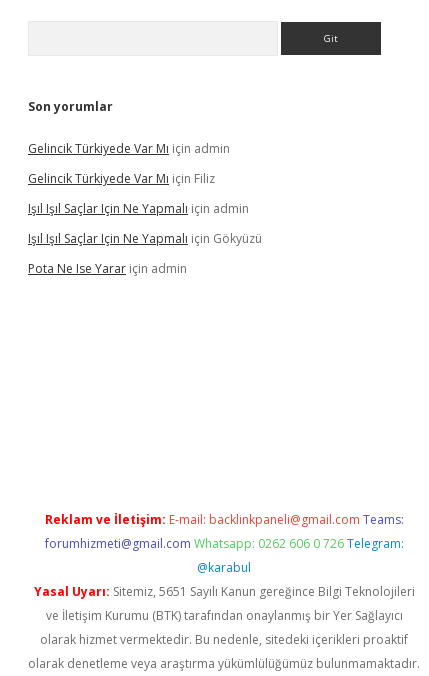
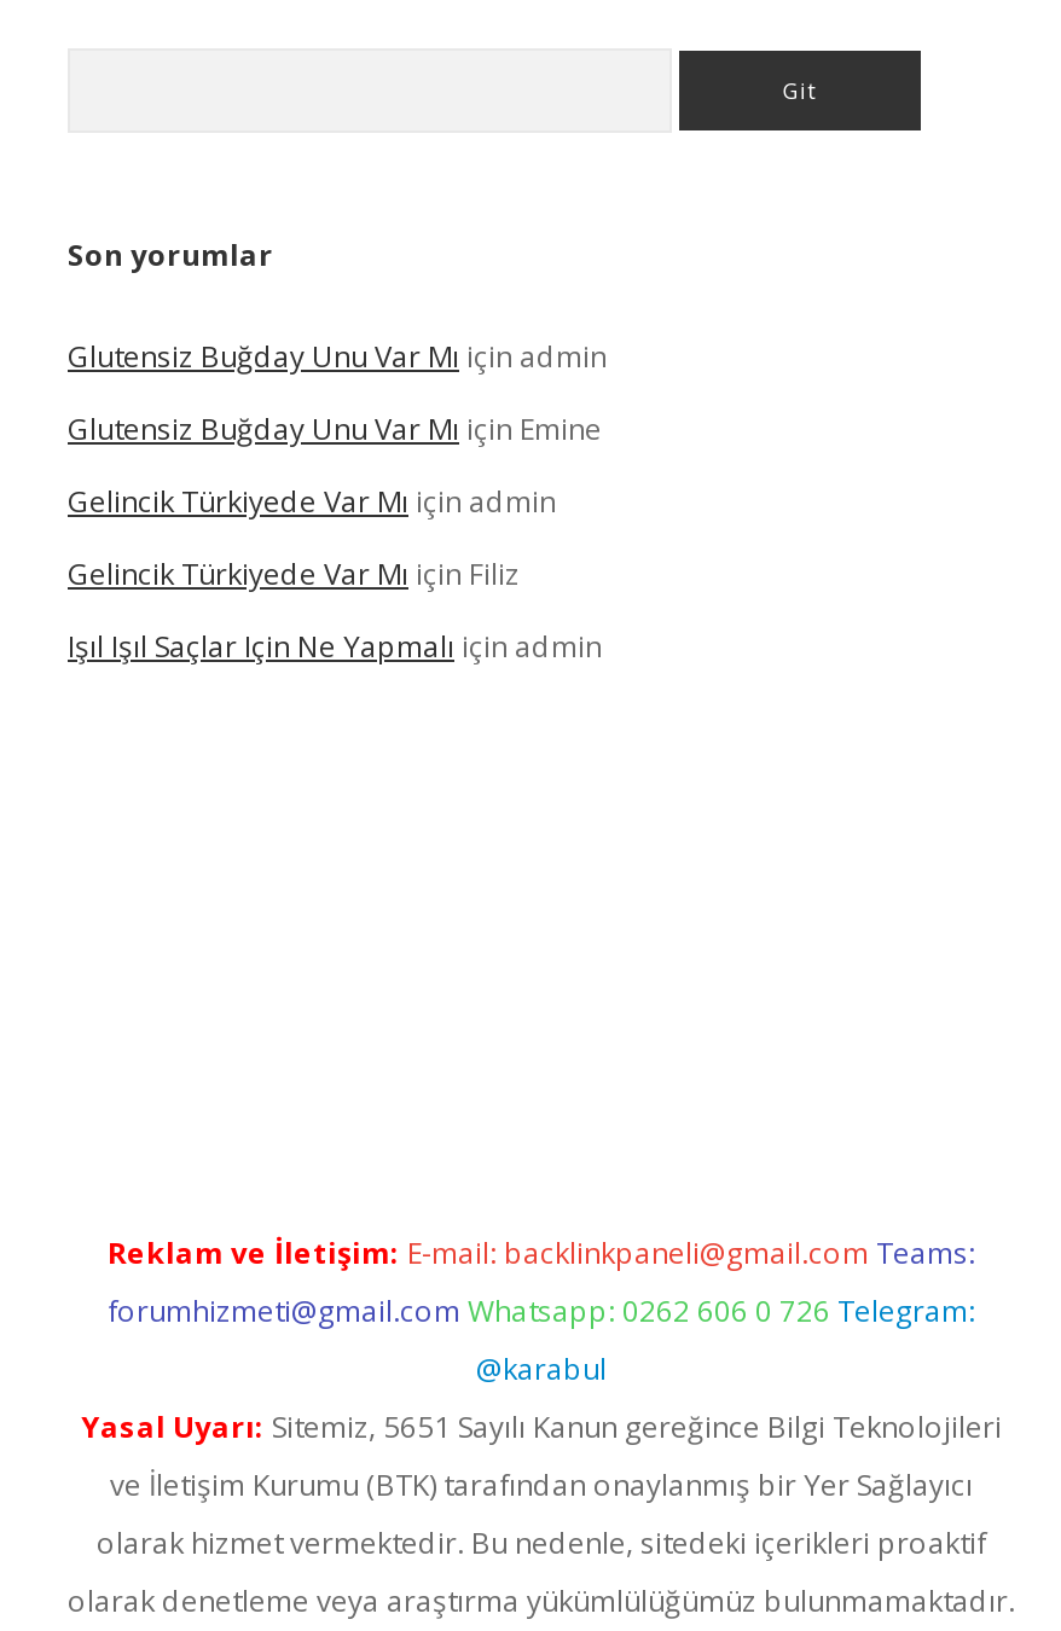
none -> [68,336,607,449] Glutensiz Buğday Unu Var Mı için admin | Glutensiz Buğday Unu Var Mı için Emine
moved [28,140,249,217] -> [68,481,602,667]: Gelincik Türkiyede Var Mı için admin | Gelincik Türkiyede Var Mı için Filiz | Işıl Işıl Saçlar Için Ne Yapmalı için admin
[28,230,262,277] Işıl Işıl Saçlar Için Ne Yapmalı için Gökyüzü | Pota Ne Ise Yarar için admin -> none

